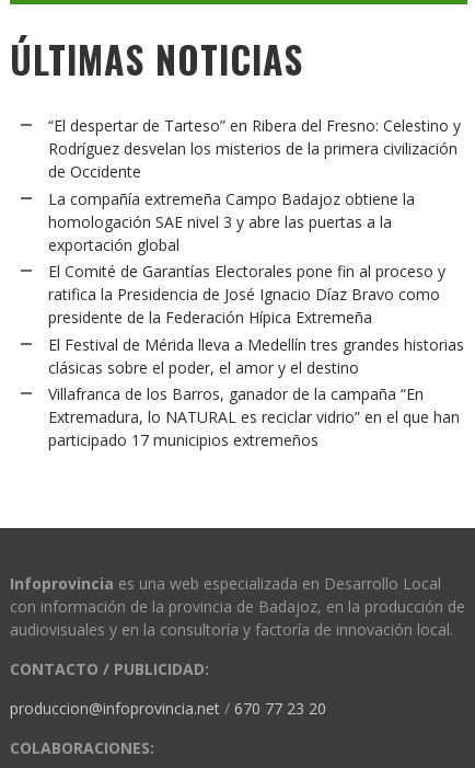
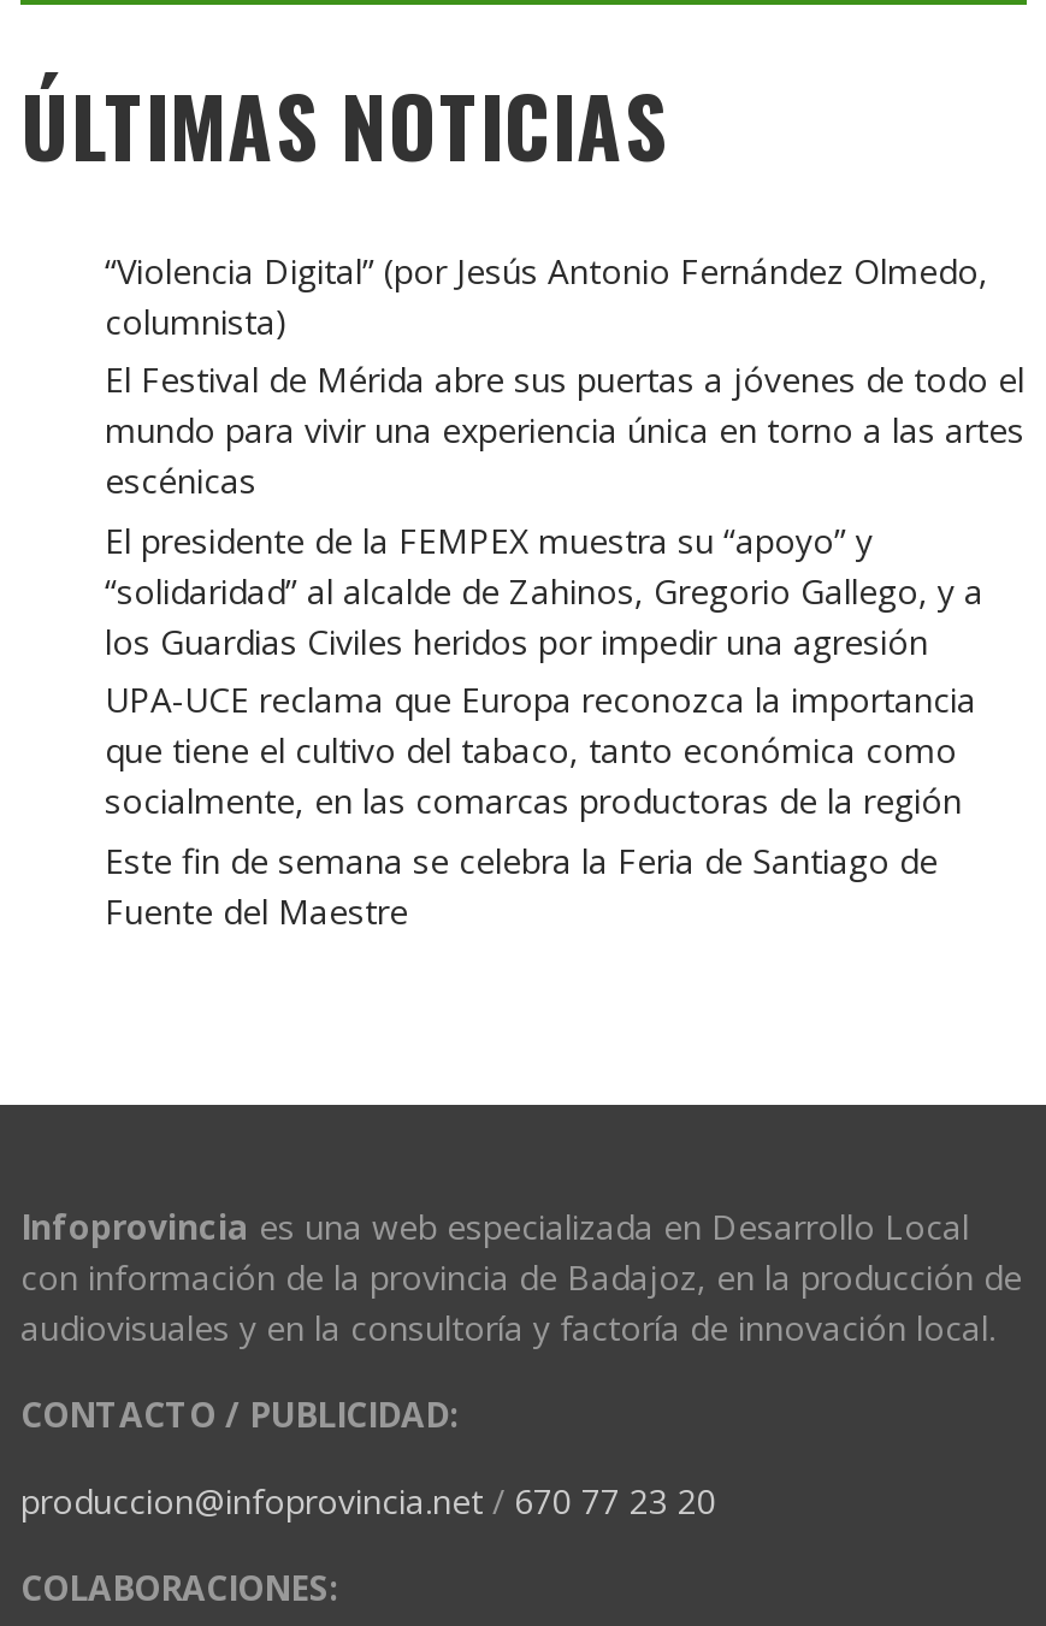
[48,115,464,450] “El despertar de Tarteso” en Ribera del Fresno: Celestino y | Rodríguez desvelan los misterios de la primera civilización | de Occidente | La compañía extremeña Campo Badajoz obtiene la | homologación SAE nivel 3 y abre las puertas a la | exportación global | El Comité de Garantías Electorales pone fin al proceso y | ratifica la Presidencia de José Ignacio Díaz Bravo como | presidente de la Federación Hípica Extremeña | El Festival de Mérida lleva a Medellín tres grandes historias | clásicas sobre el poder, el amor y el destino | Villafranca de los Barros, ganador de la campaña “En | Extremadura, lo NATURAL es reciclar vidrio” en el que han | participado 17 municipios extremeños -> [105,248,1024,934] “Violencia Digital” (por Jesús Antonio Fernández Olmedo, | columnista) | El Festival de Mérida abre sus puertas a jóvenes de todo el | mundo para vivir una experiencia única en torno a las artes | escénicas | El presidente de la FEMPEX muestra su “apoyo” y | “solidaridad” al alcalde de Zahinos, Gregorio Gallego, y a | los Guardias Civiles heridos por impedir una agresión | UPA-UCE reclama que Europa reconozca la importancia | que tiene el cultivo del tabaco, tanto económica como | socialmente, en las comarcas productoras de la región | Este fin de semana se celebra la Feria de Santiago de | Fuente del Maestre

